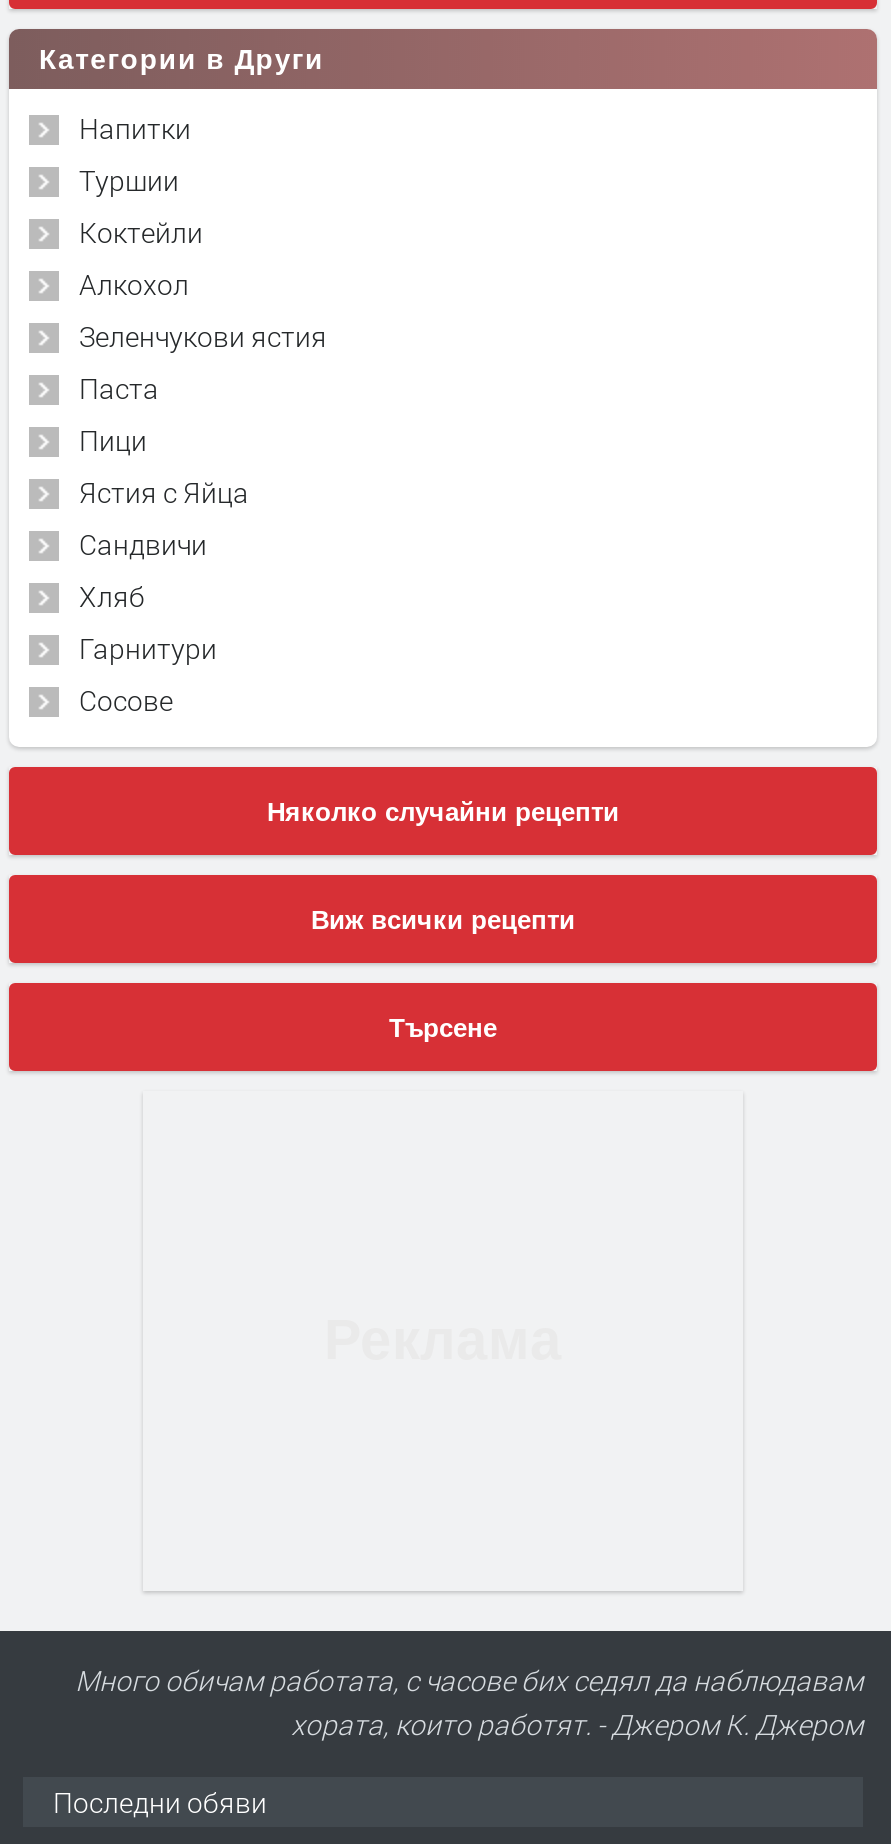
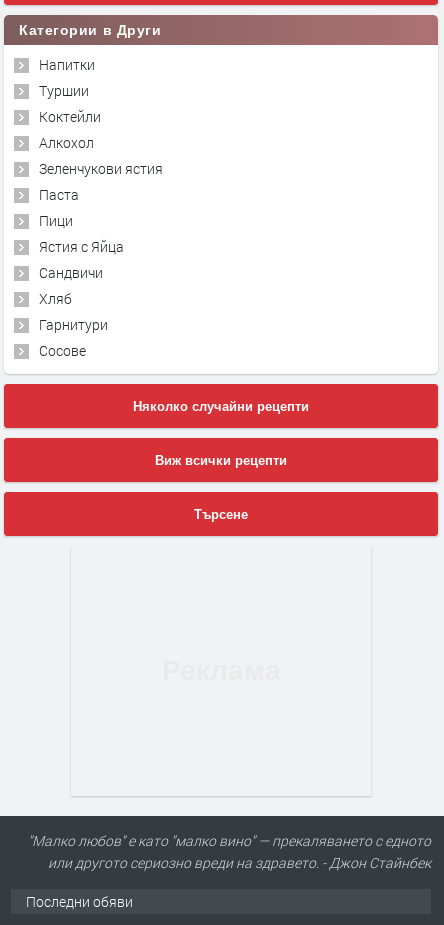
[75,1661,863,1743] Много обичам работата, с часове бих седял да наблюдавам | хората, които работят. - Джером К. Джером -> [28,831,431,872] "Малко любов" е като "малко вино" — прекаляването с едното | или другото сериозно вреди на здравето. - Джон Стайнбек

